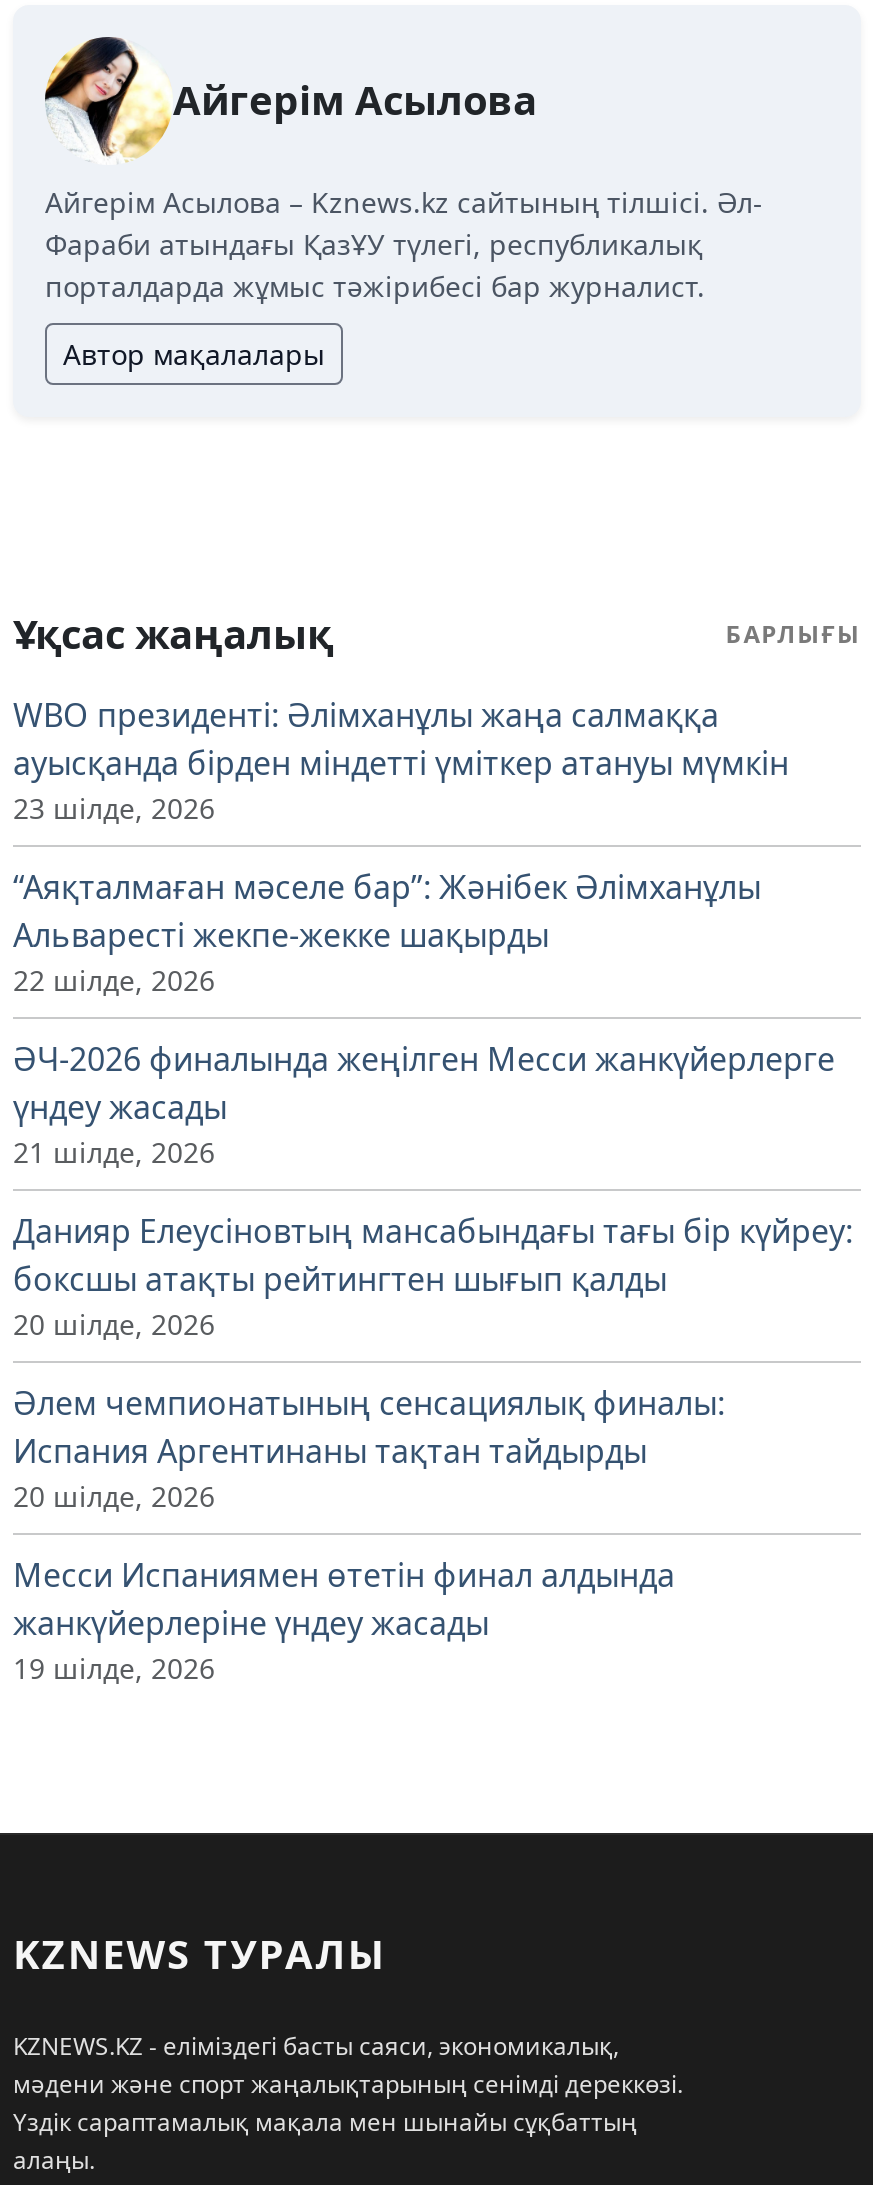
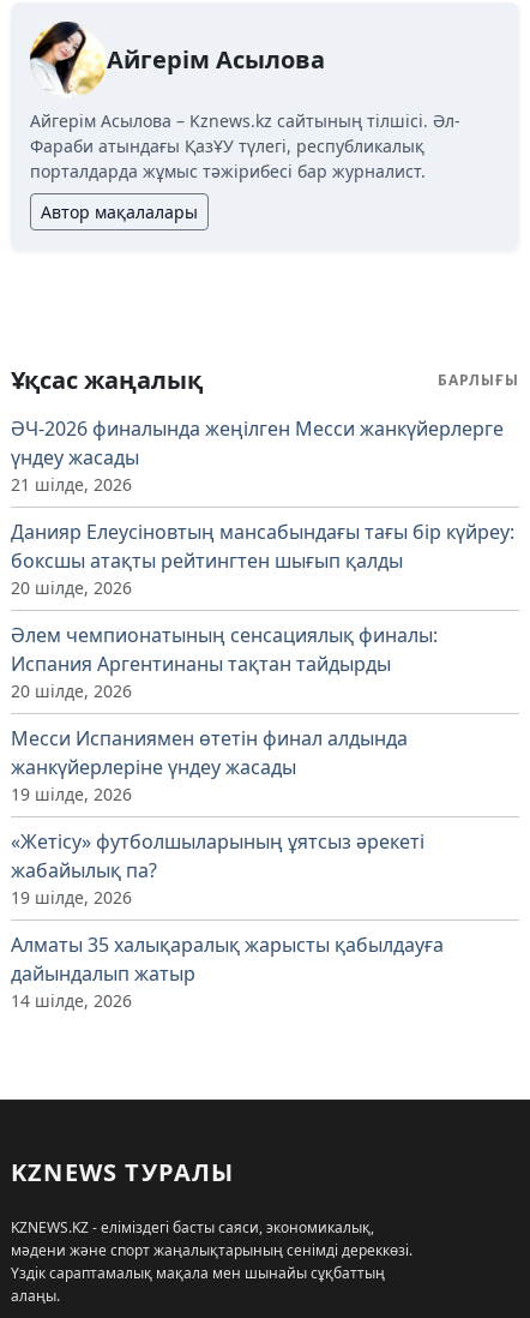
[13,692,789,998] WBO президенті: Әлімханұлы жаңа салмаққа | ауысқанда бірден міндетті үміткер атануы мүмкін | 23 шілде, 2026 | “Аяқталмаған мәселе бар”: Жәнібек Әлімханұлы | Альваресті жекпе-жекке шақырды | 22 шілде, 2026 -> none
moved [13,1084,853,1686] -> [11,444,514,805]: үндеу жасады | 21 шілде, 2026 | Данияр Елеусіновтың мансабындағы тағы бір күйреу: | ... | жанкүйерлеріне үндеу жасады | 19 шілде, 2026
none -> [11,828,444,1011] «Жетісу» футболшыларының ұятсыз әрекеті | жабайылық па? | 19 шілде, 2026 | Алматы 35 халықаралық жарысты қабылдауға | дайындалып жатыр | 14 шілде, 2026

